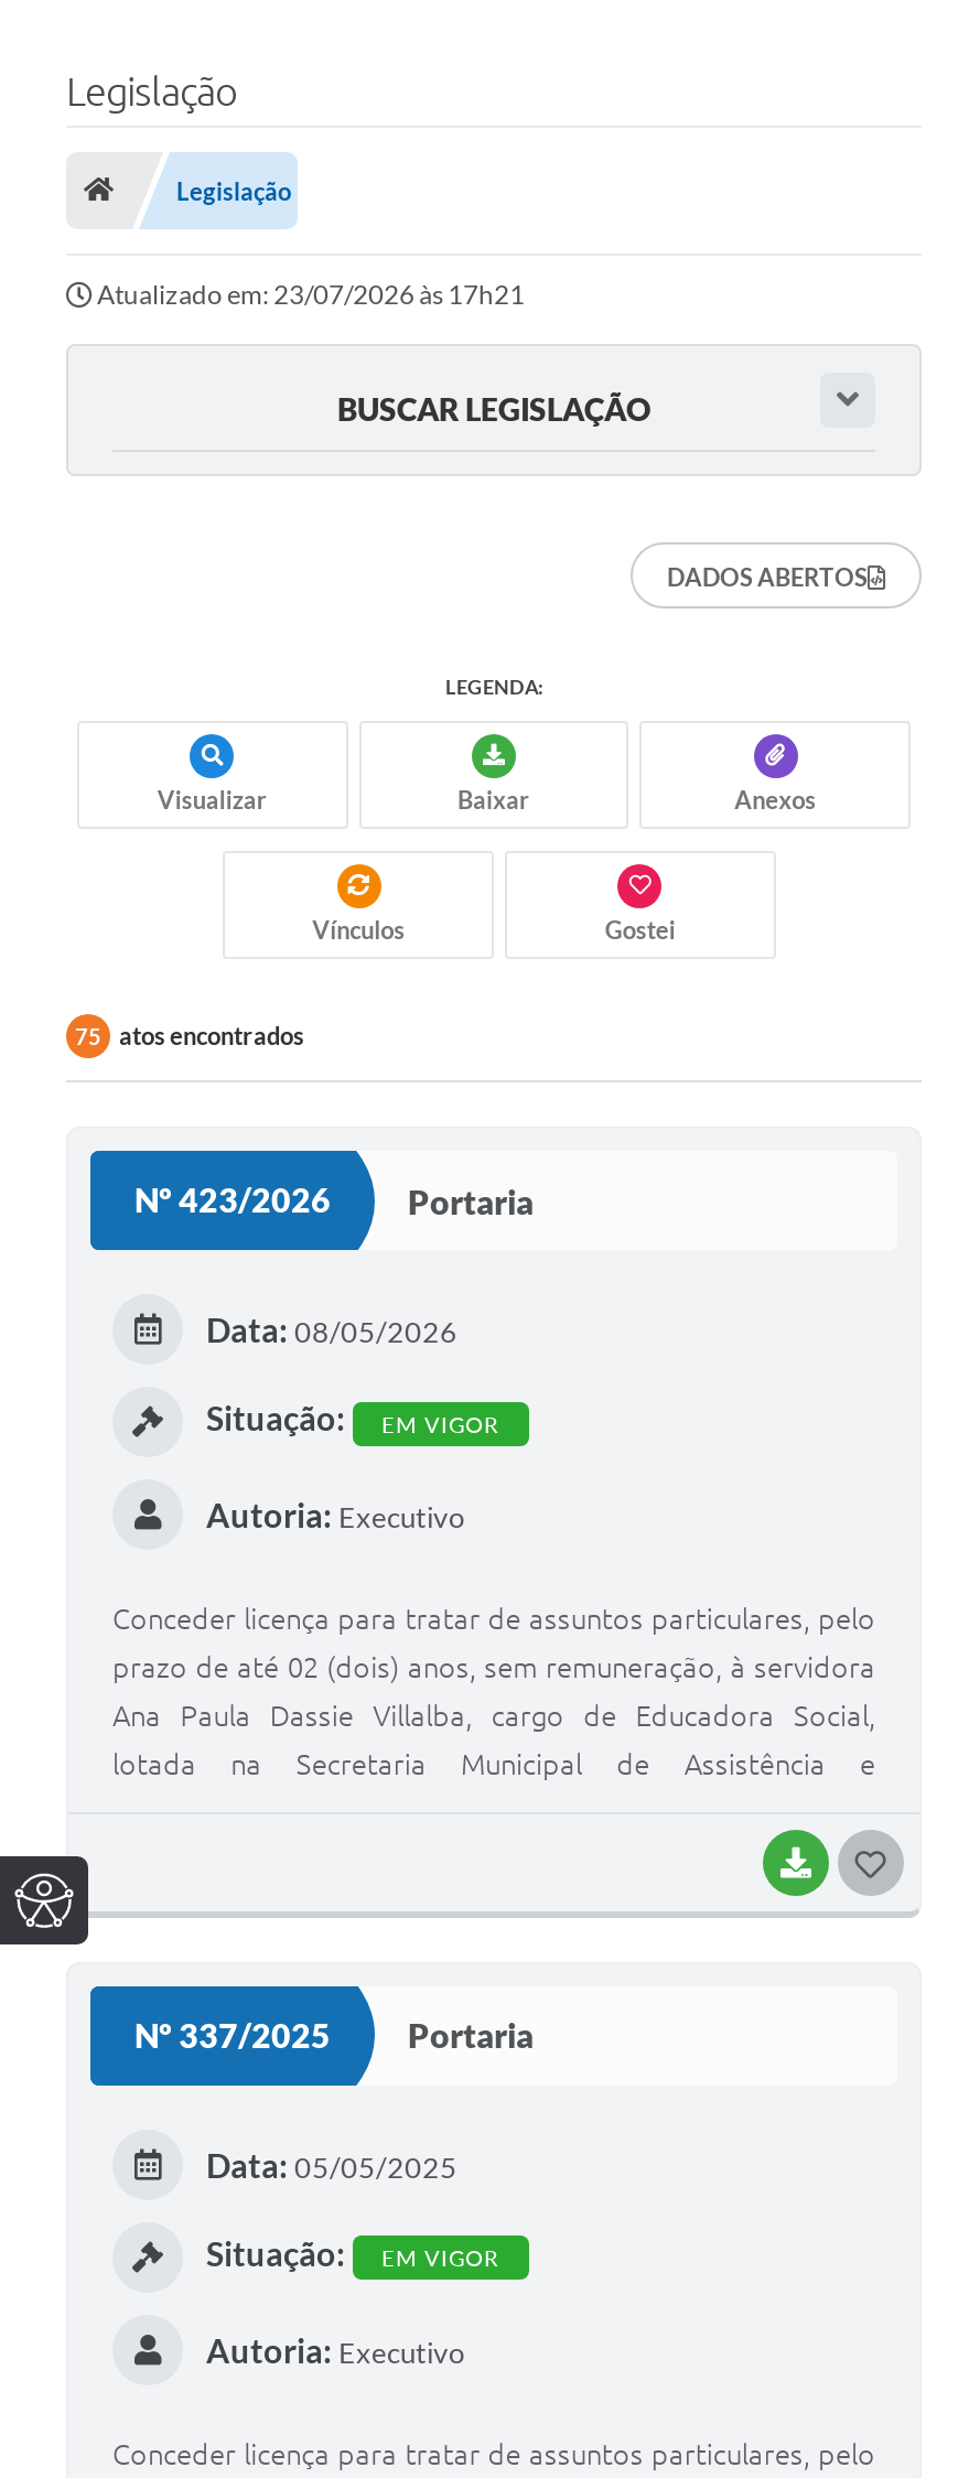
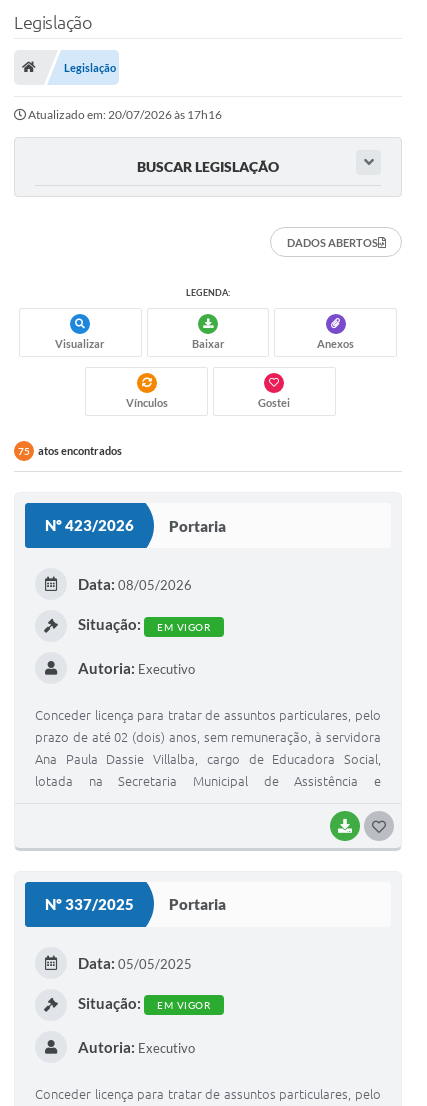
[97,278,525,311] Atualizado em: 23/07/2026 às 17h21 -> [28,107,222,122] Atualizado em: 20/07/2026 às 17h16
[7,1854,90,1947] [image] -> none

